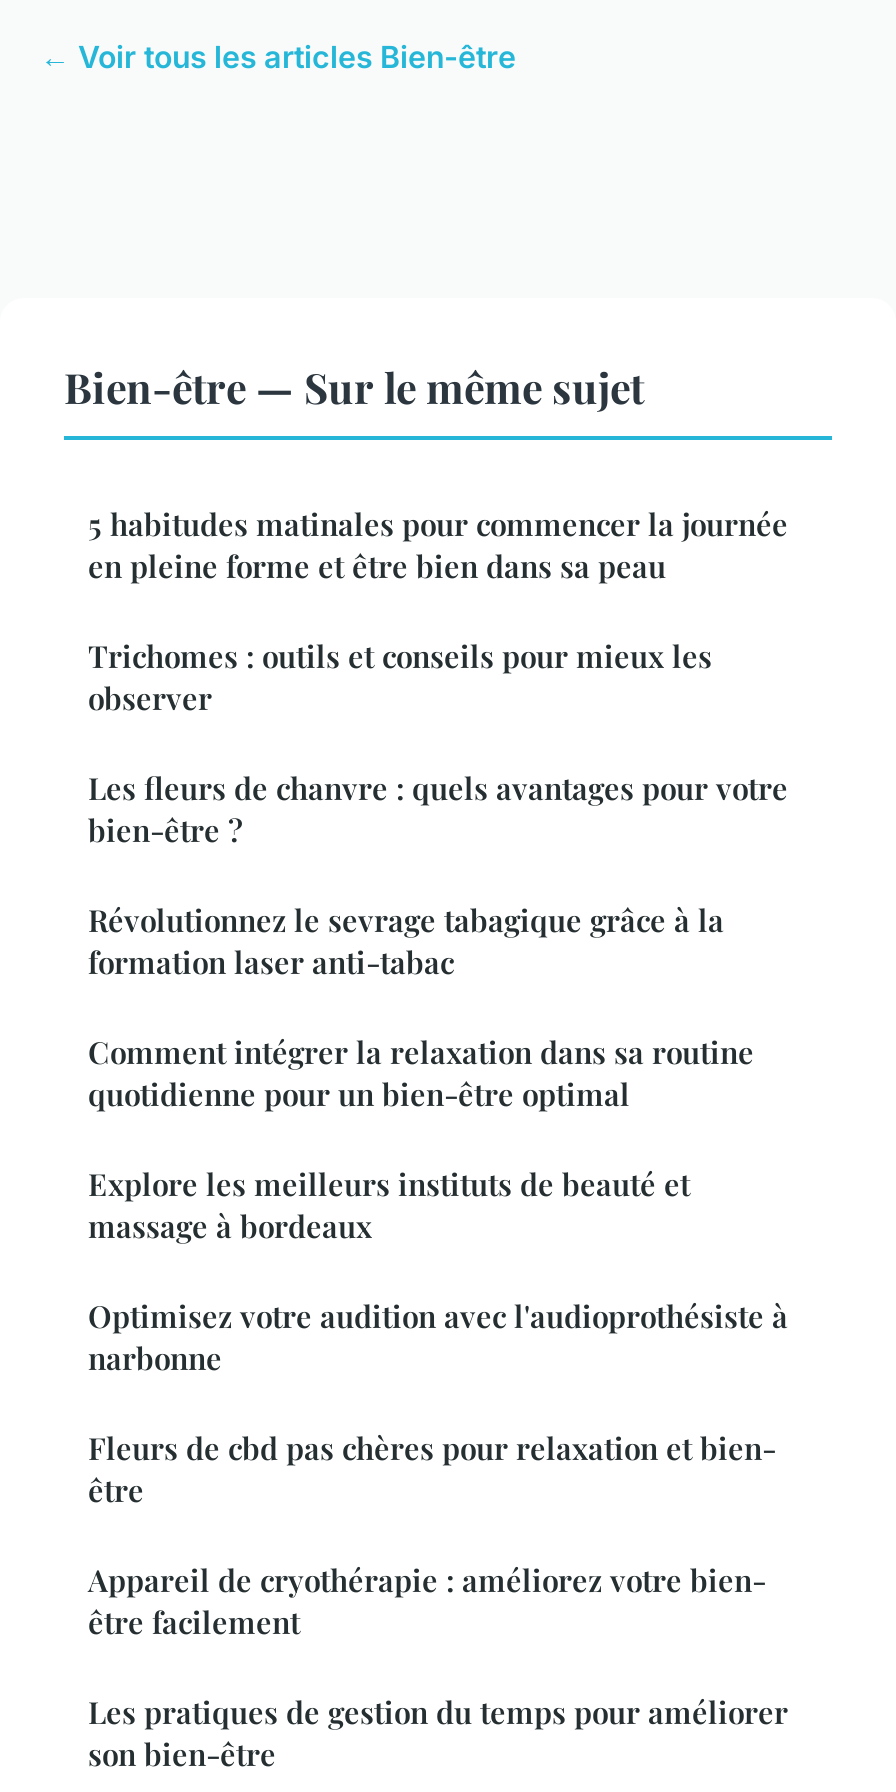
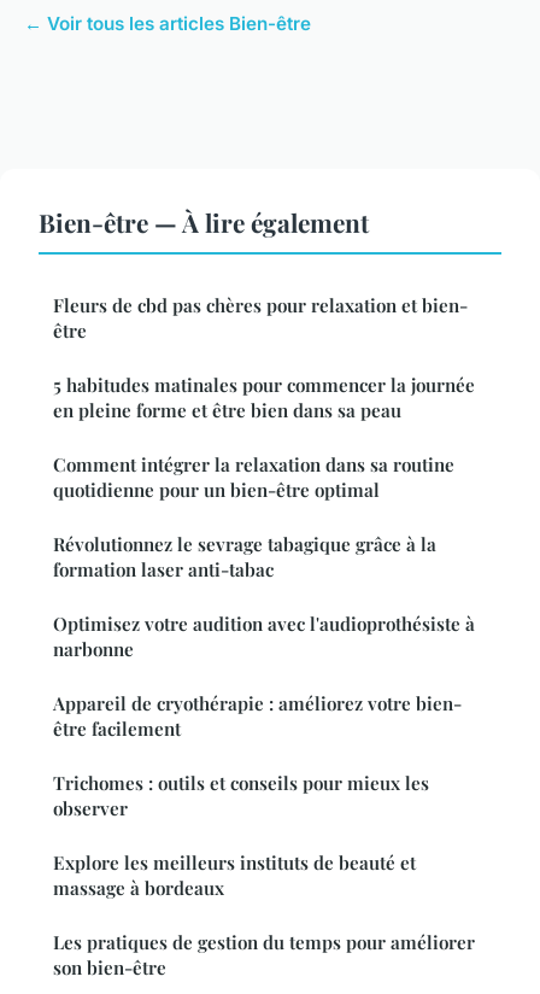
[64,357,788,849] Bien-être — Sur le même sujet | Les fleurs de chanvre : quels avantages pour votre | bien-être ? -> [39,205,369,238] Bien-être — À lire également
moved [88,503,788,1377] -> [53,372,475,661]: 5 habitudes matinales pour commencer la journée | en pleine forme et être bien dans sa peau | Comment intégrer la relaxation dans sa routine | quotidienne pour un bien-être optimal | Révolutionnez le sevrage tabagique grâce à la | formation laser anti-tabac | Optimisez votre audition avec l'audioprothésiste à | narbonne
moved [88,635,712,1245] -> [53,770,429,900]: Trichomes : outils et conseils pour mieux les | observer | Explore les meilleurs instituts de beauté et | massage à bordeaux
moved [88,1427,776,1509] -> [53,293,468,342]: Fleurs de cbd pas chères pour relaxation et bien- | être
moved [88,1559,766,1641] -> [53,691,462,740]: Appareil de cryothérapie : améliorez votre bien- | être facilement

